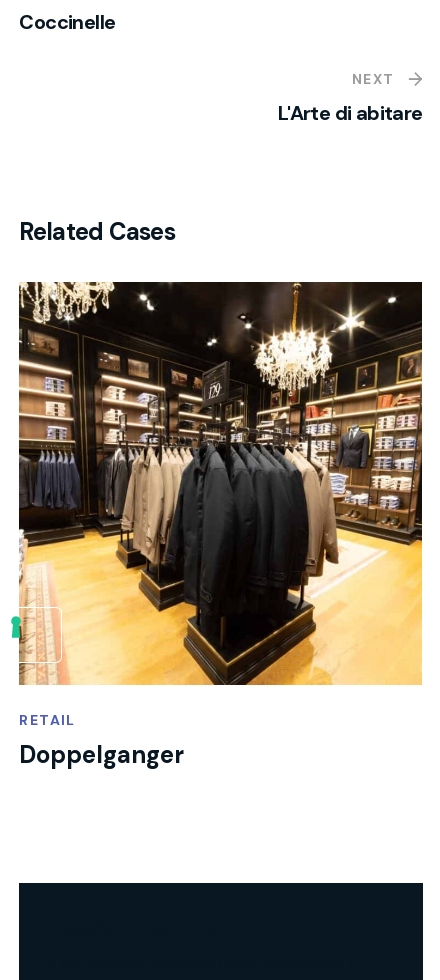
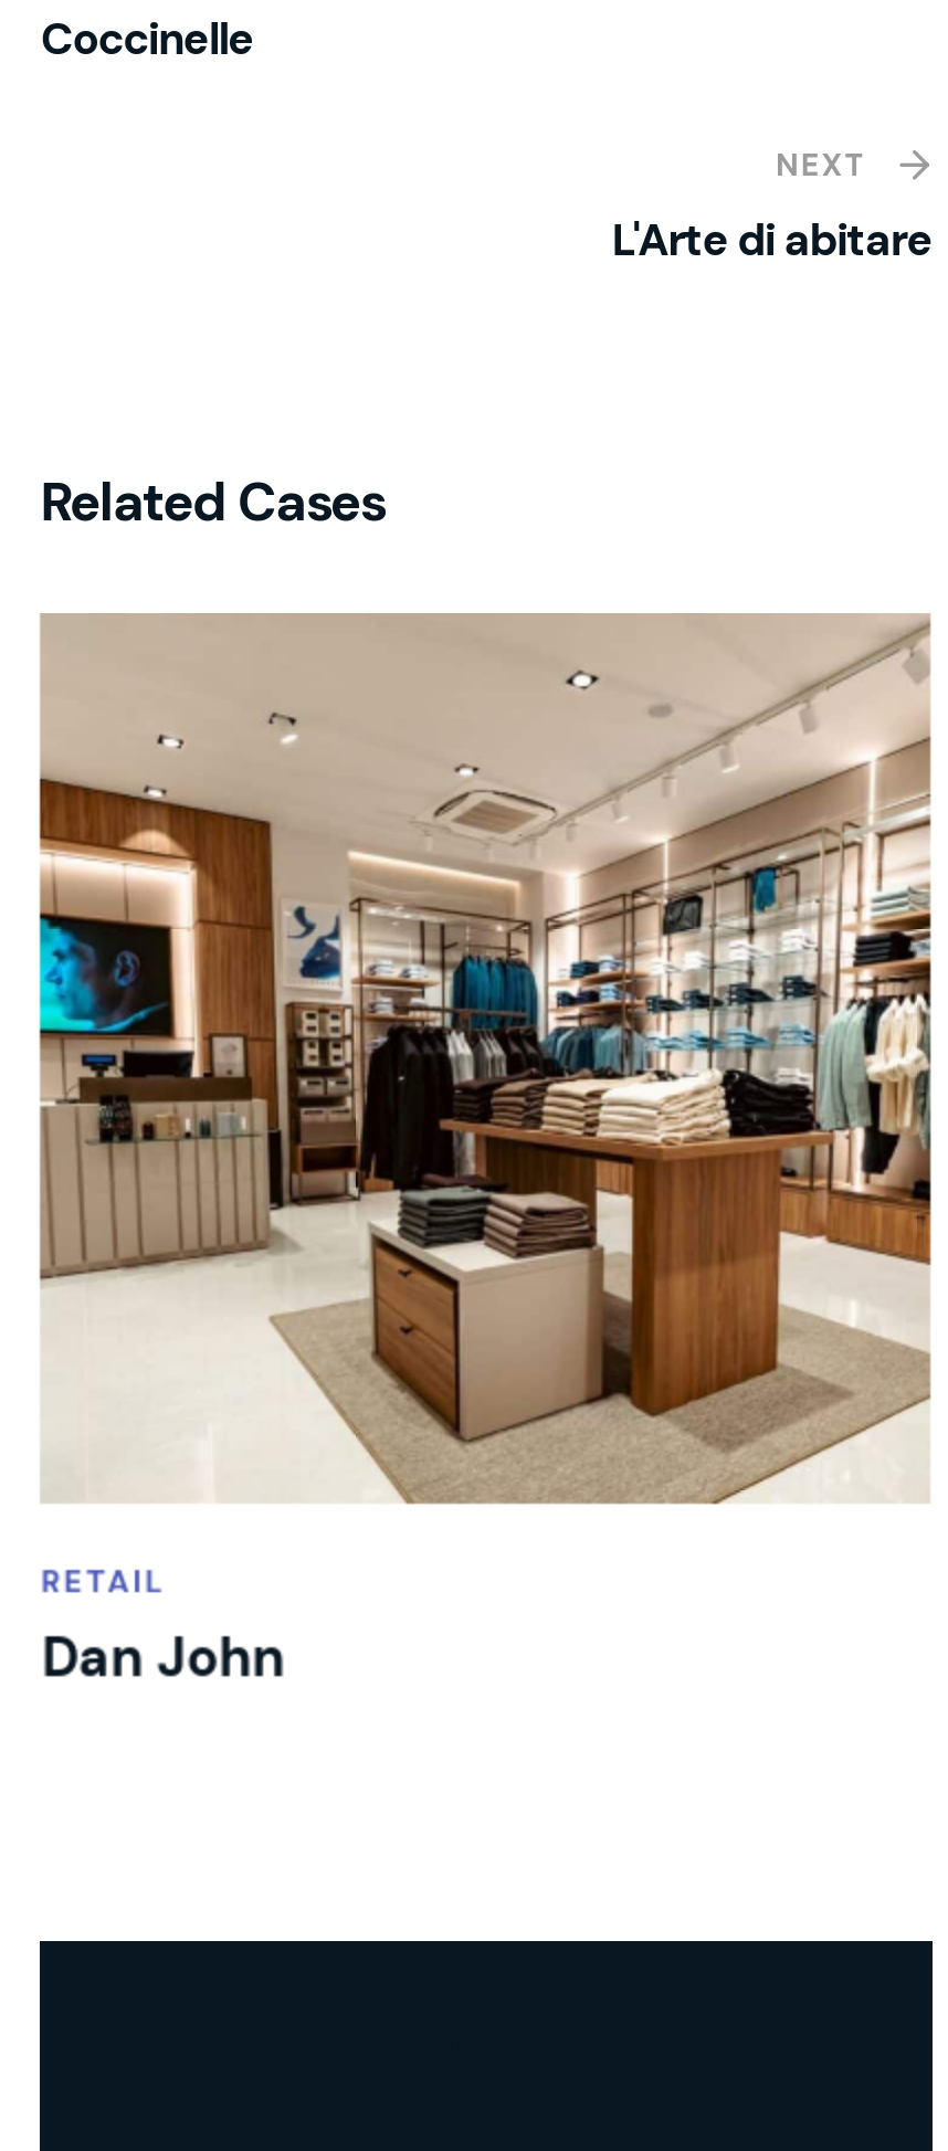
[10,281,423,686] [image] -> [22,613,933,1506] [image]
[19,739,184,770] Doppelganger -> [41,1623,284,1692] Dan John

